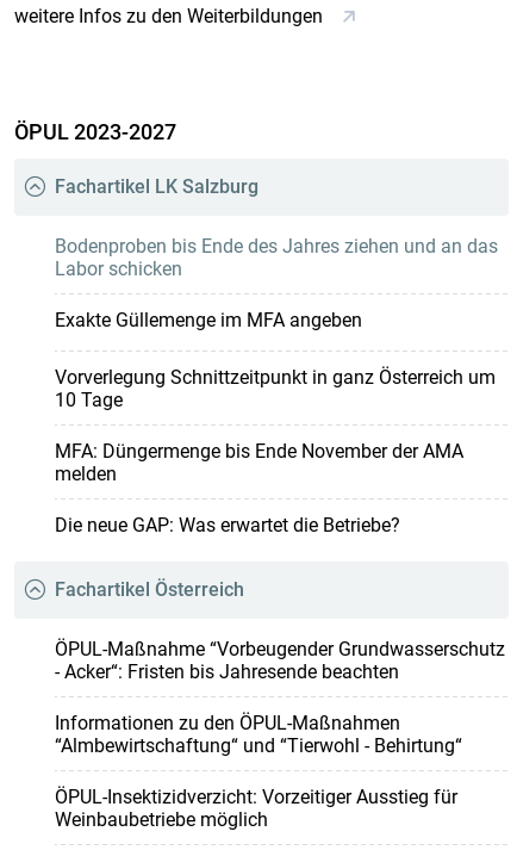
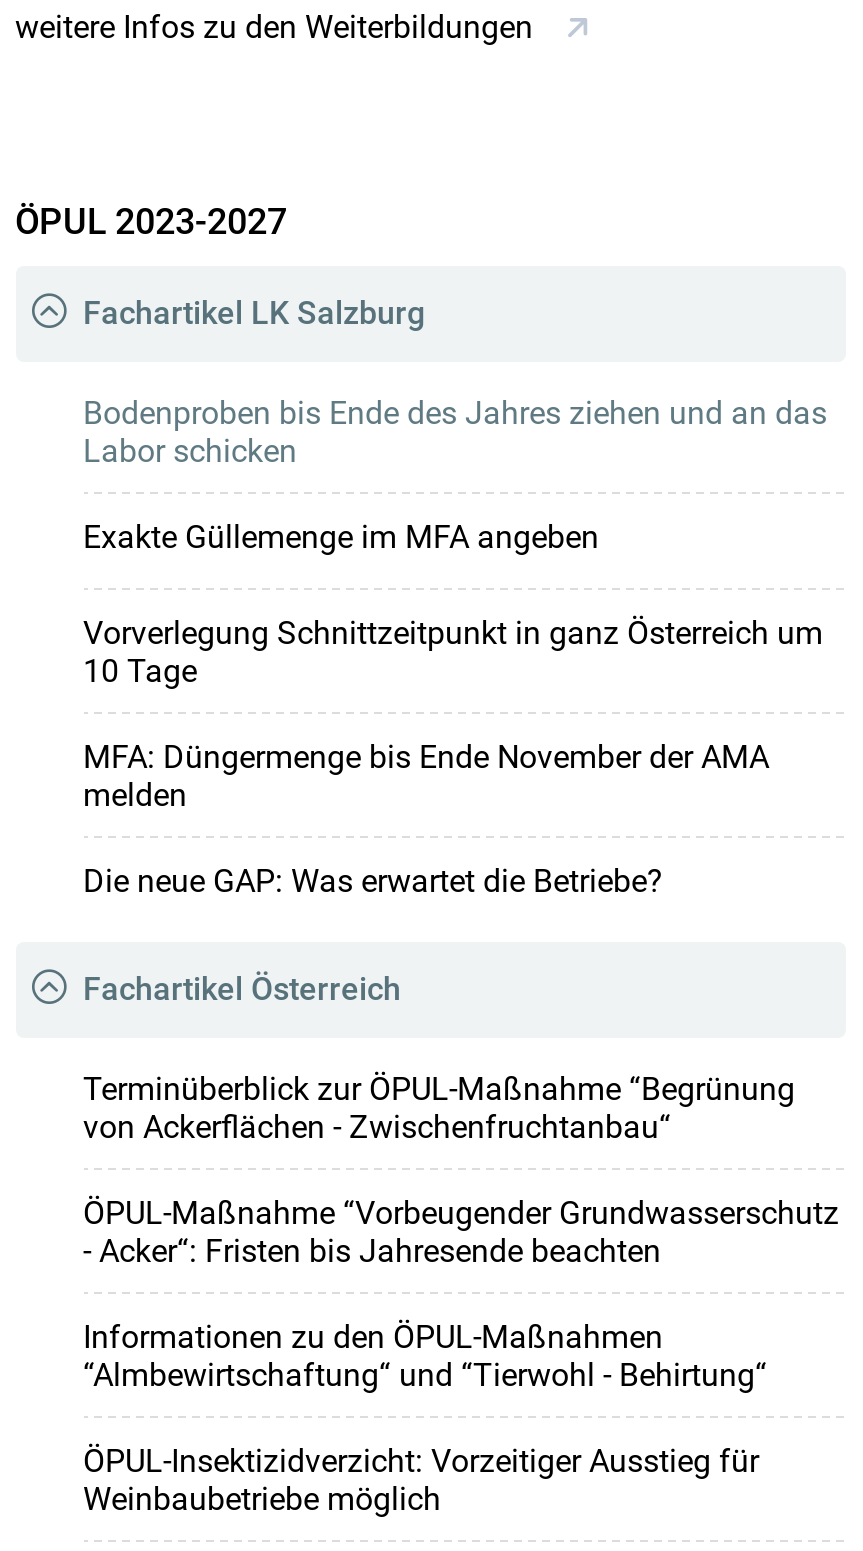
none -> [83,1070,795,1146] Terminüberblick zur ÖPUL-Maßnahme “Begrünung | von Ackerflächen - Zwischenfruchtanbau“

